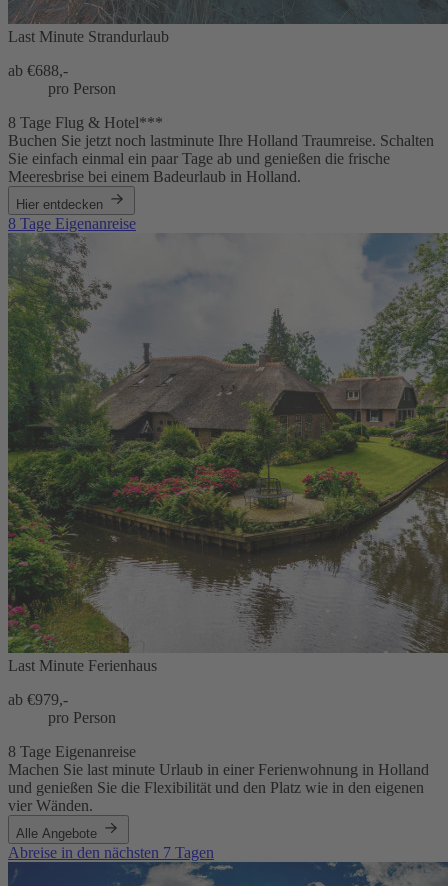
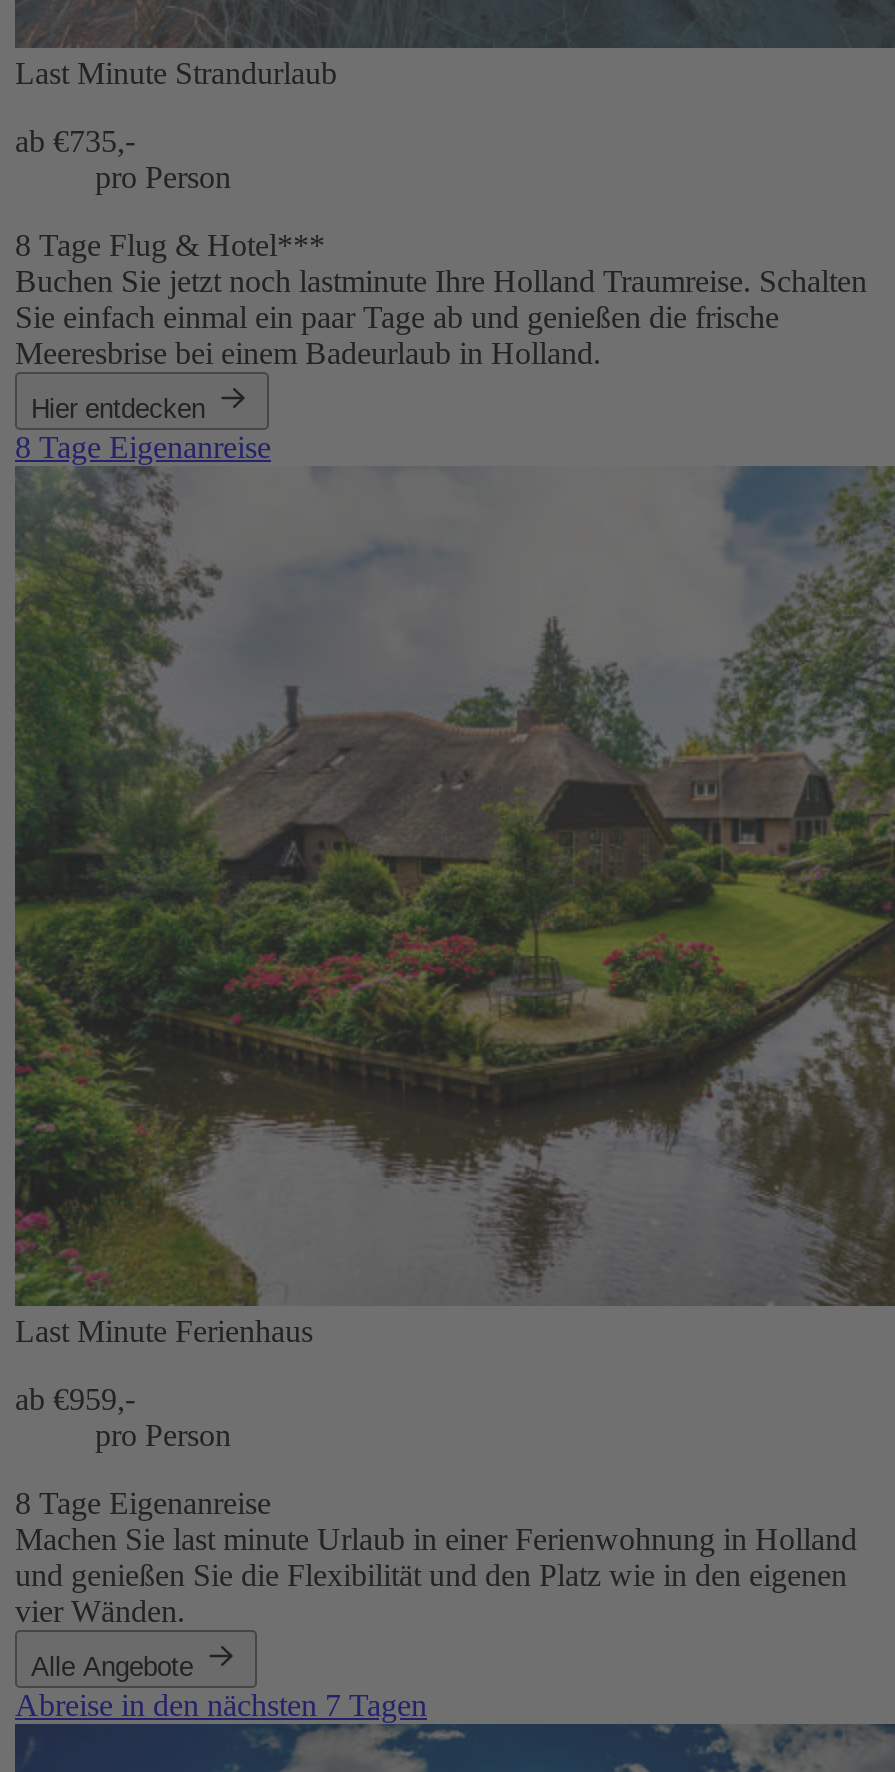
[8,61,68,78] ab €688,- -> [15,123,135,157] ab €735,-
[8,690,68,707] ab €979,- -> [15,1381,135,1415] ab €959,-

